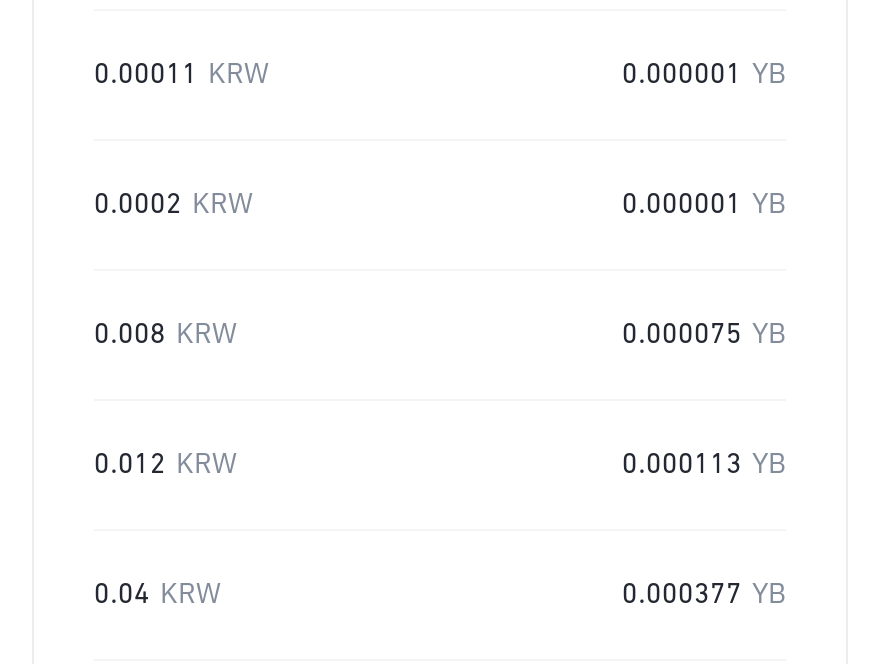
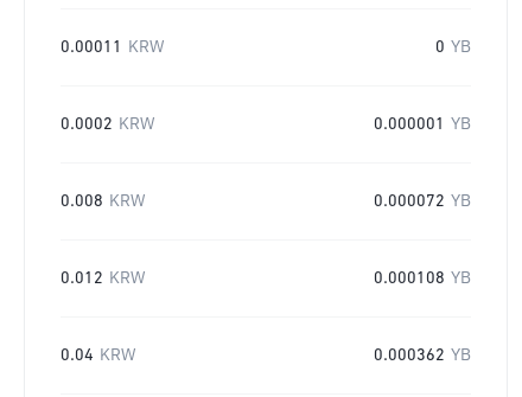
[622,61,786,89] 0.000001 YB -> [435,39,471,56] 0 YB
[622,321,786,349] 0.000075 YB -> [374,193,471,210] 0.000072 YB
[622,451,786,479] 0.000113 YB -> [374,270,471,287] 0.000108 YB
[622,581,786,609] 0.000377 YB -> [374,347,471,364] 0.000362 YB

